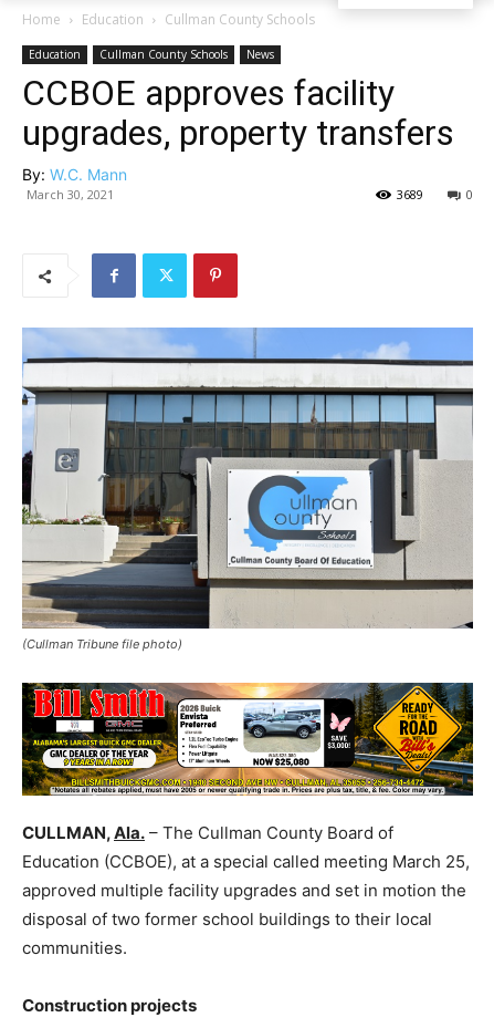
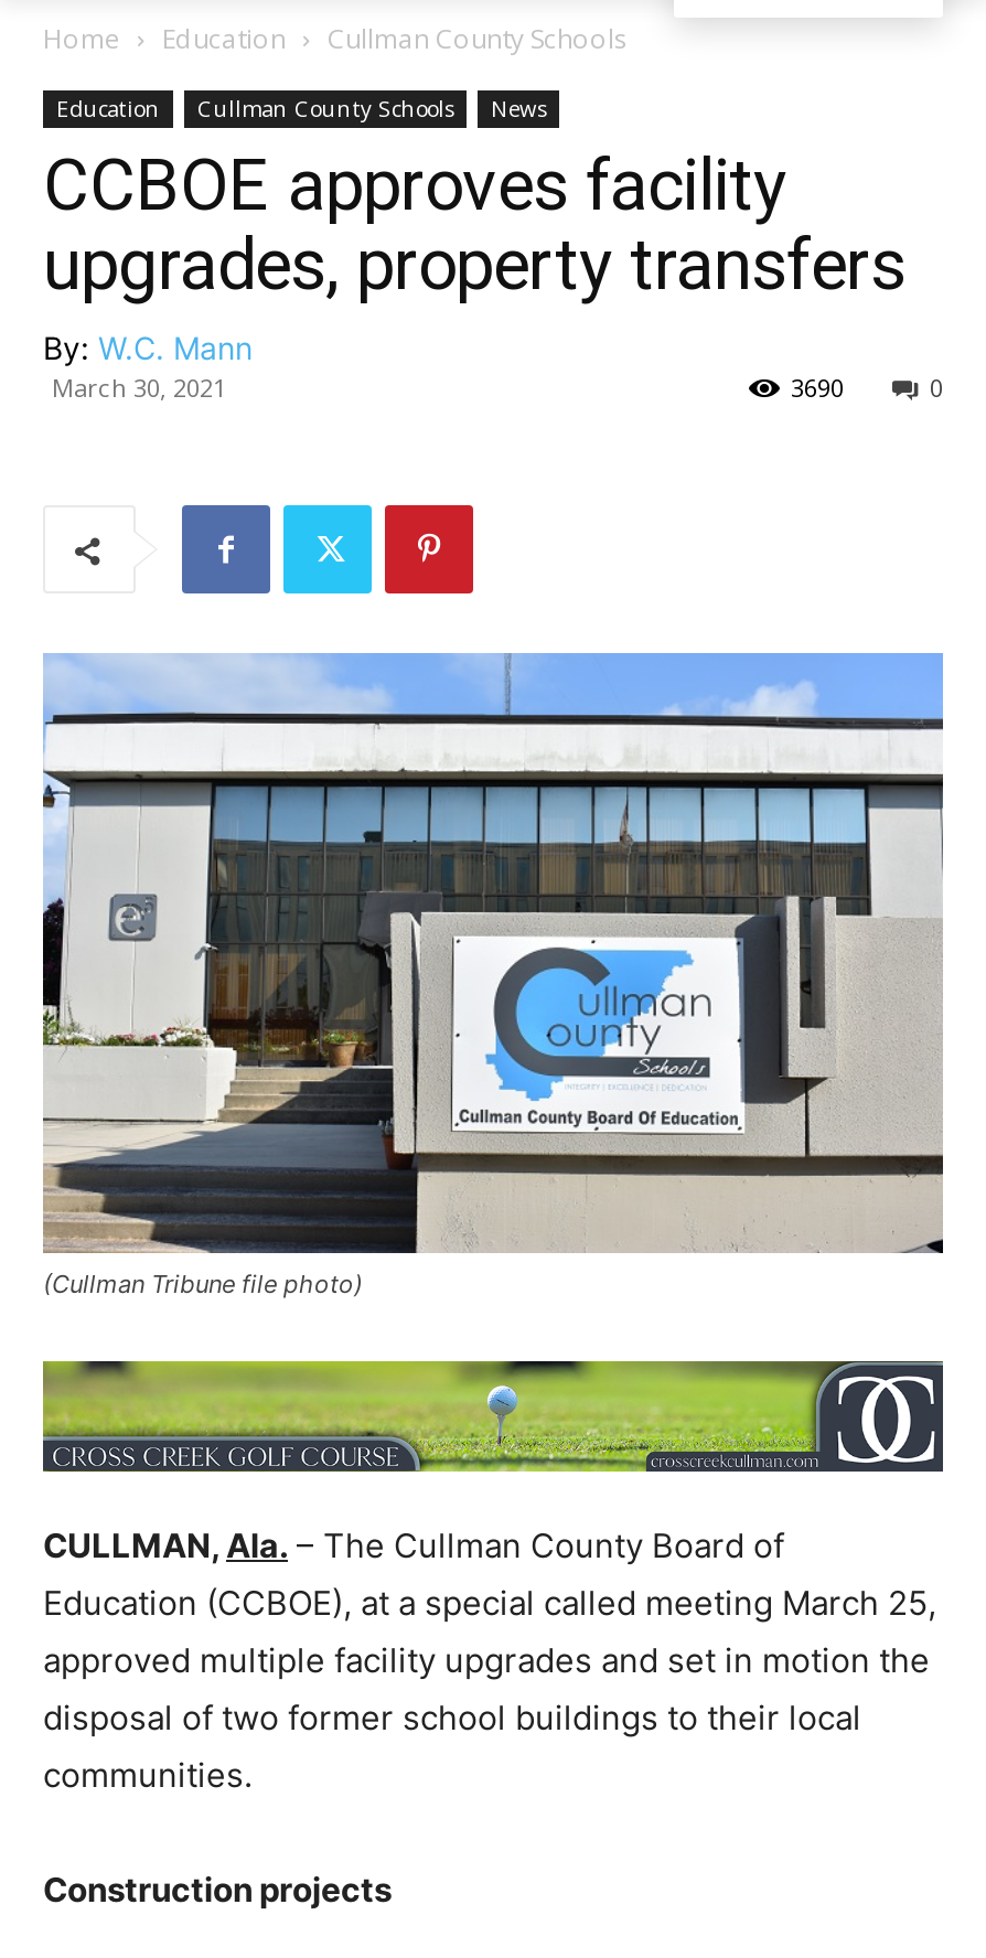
[397,186,423,203] 3689 -> [791,371,844,404] 3690
[21,682,473,796] [image] -> [41,1359,943,1474] [image]

